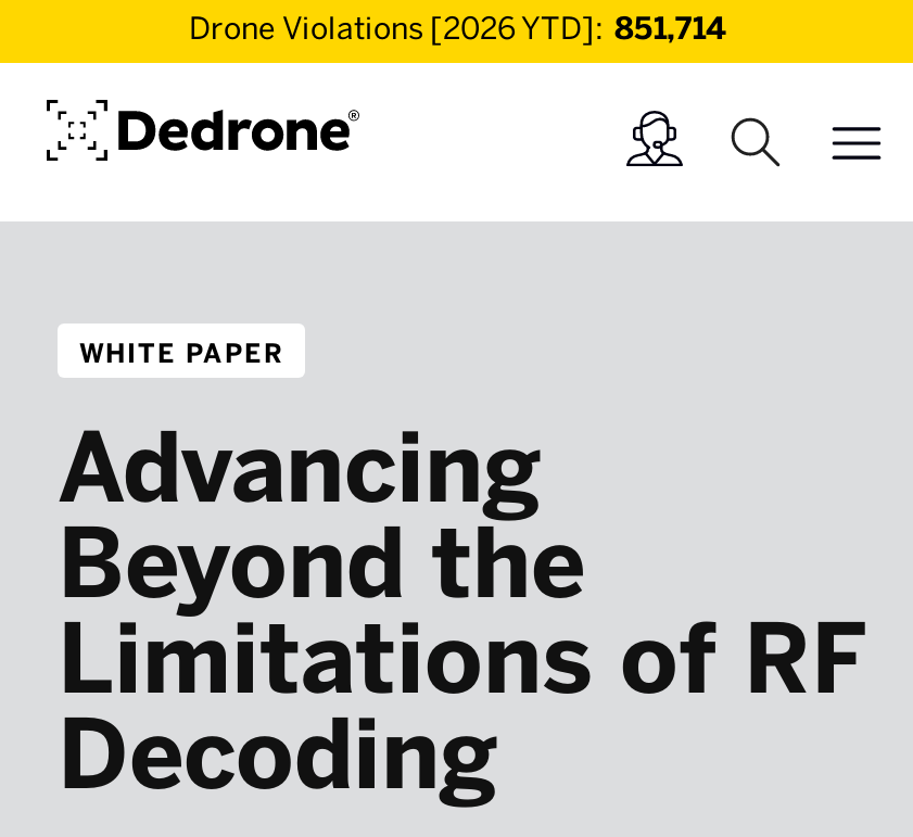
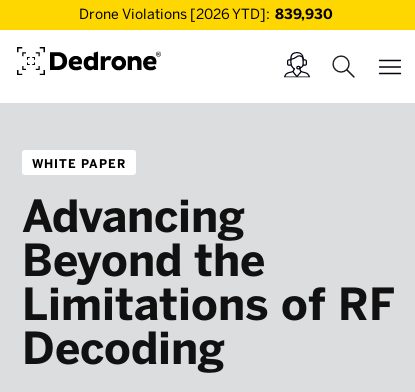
[189,11,725,48] Drone Violations [2026 YTD]: 851,714 -> [79,6,333,23] Drone Violations [2026 YTD]: 839,930

